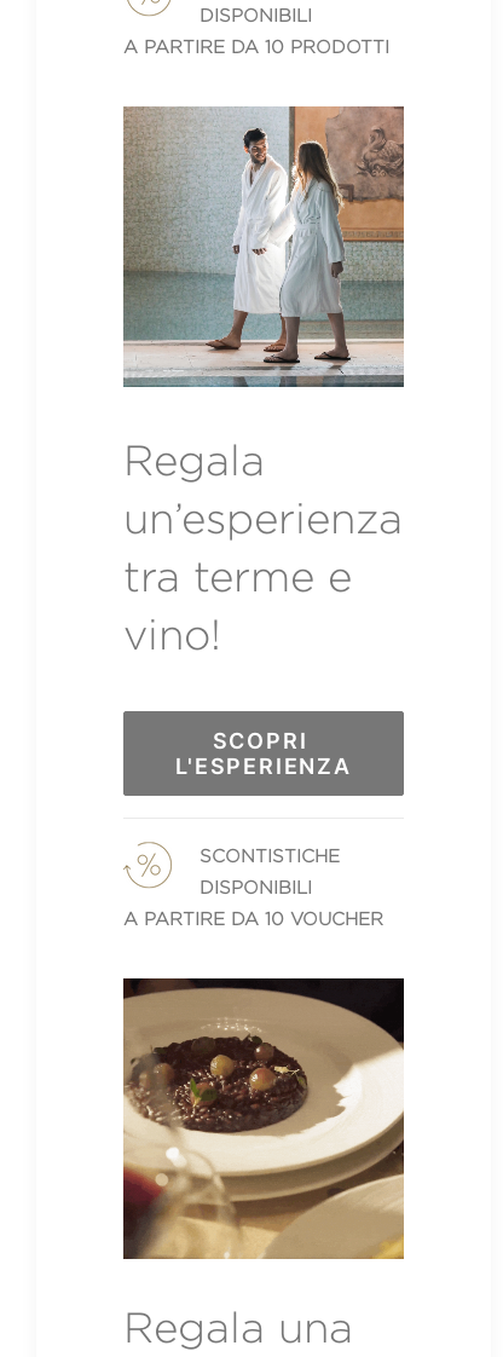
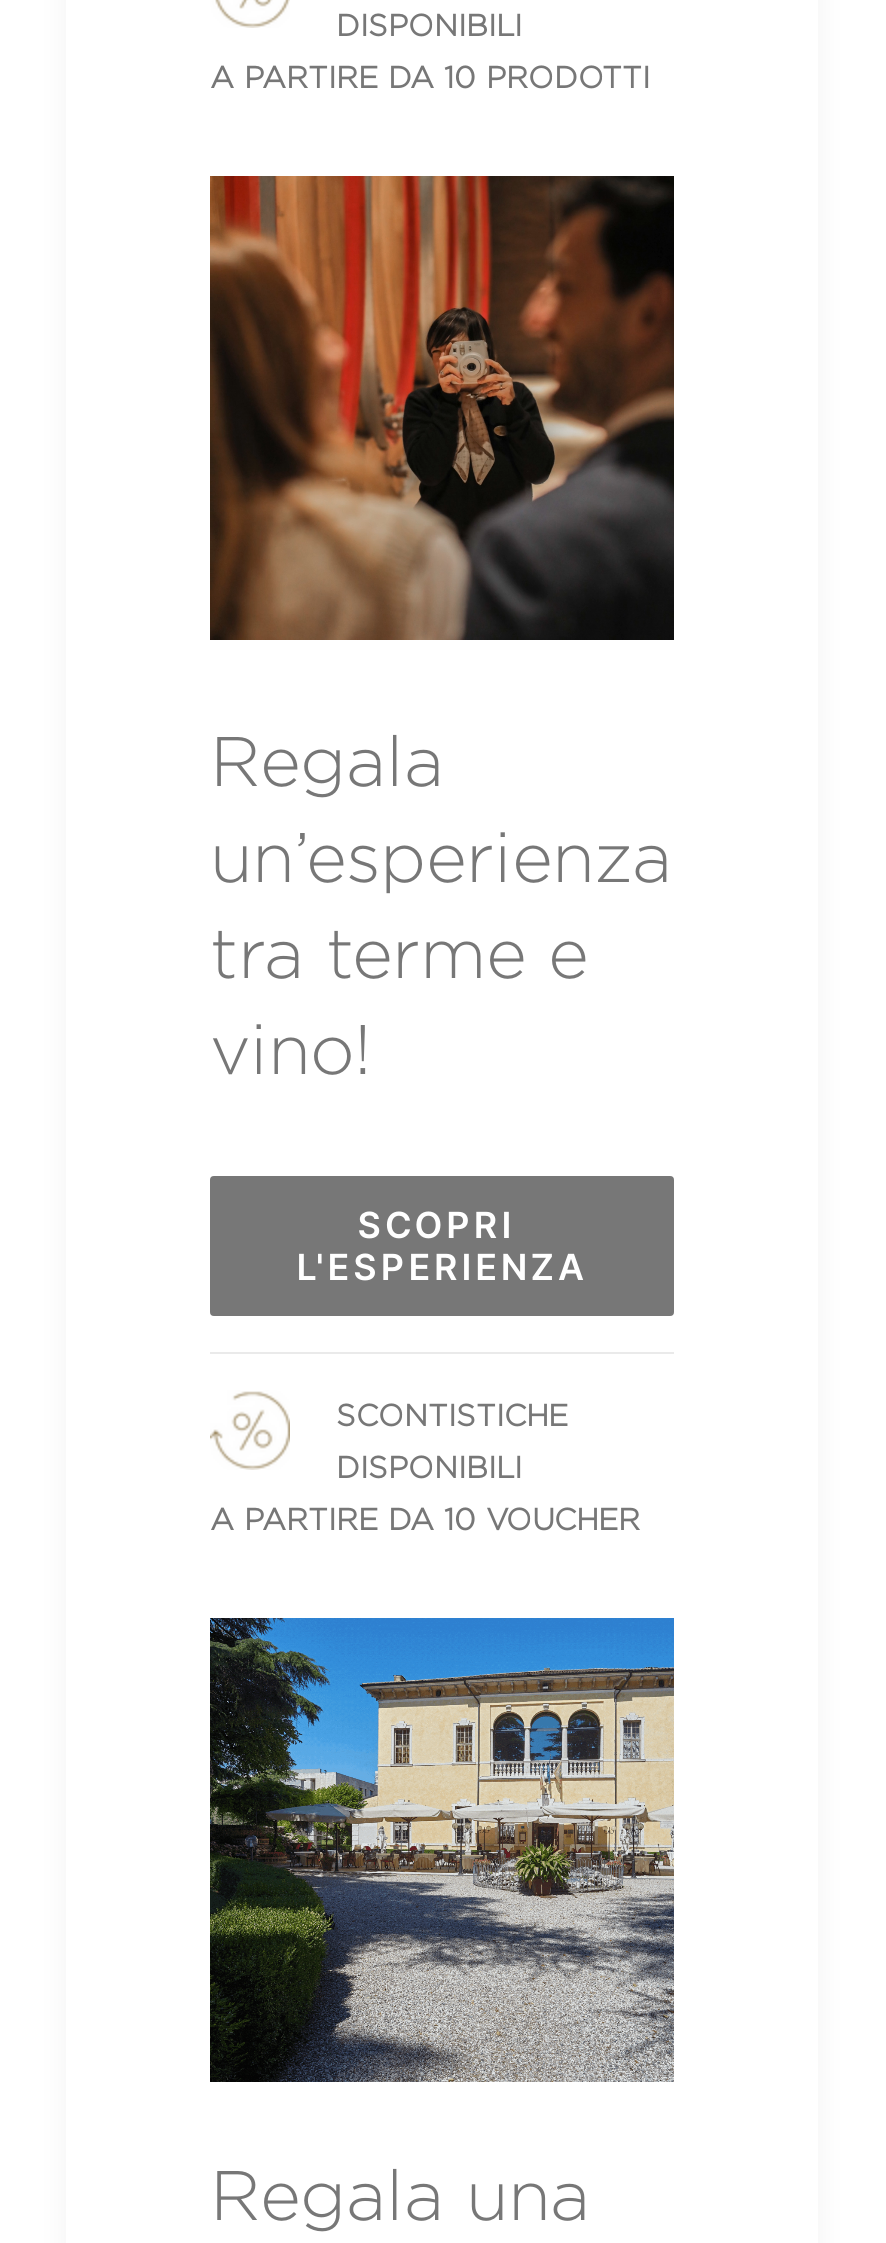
[122,105,405,388] [image] -> [208,174,676,642] [image]
[122,977,405,1260] [image] -> [208,1616,676,2084] [image]

